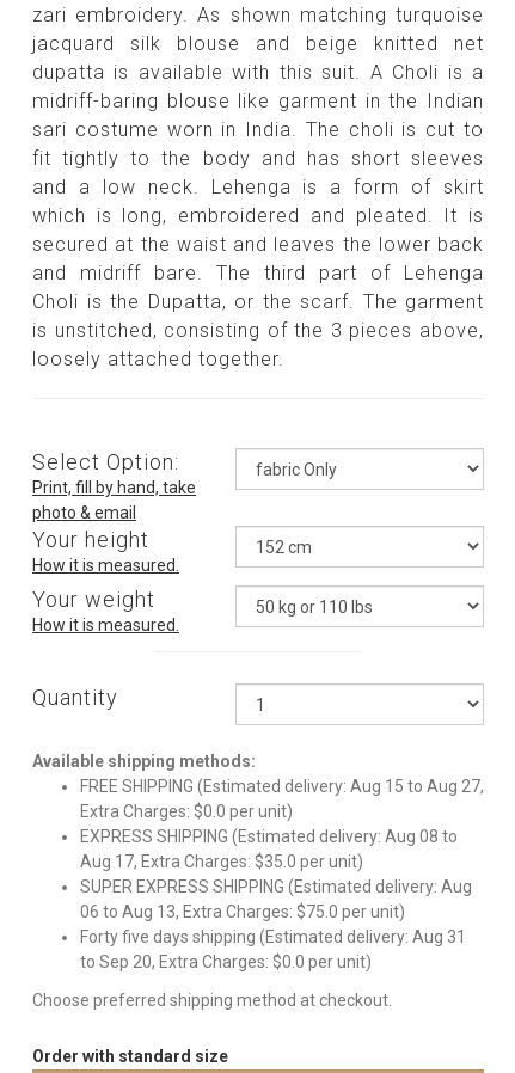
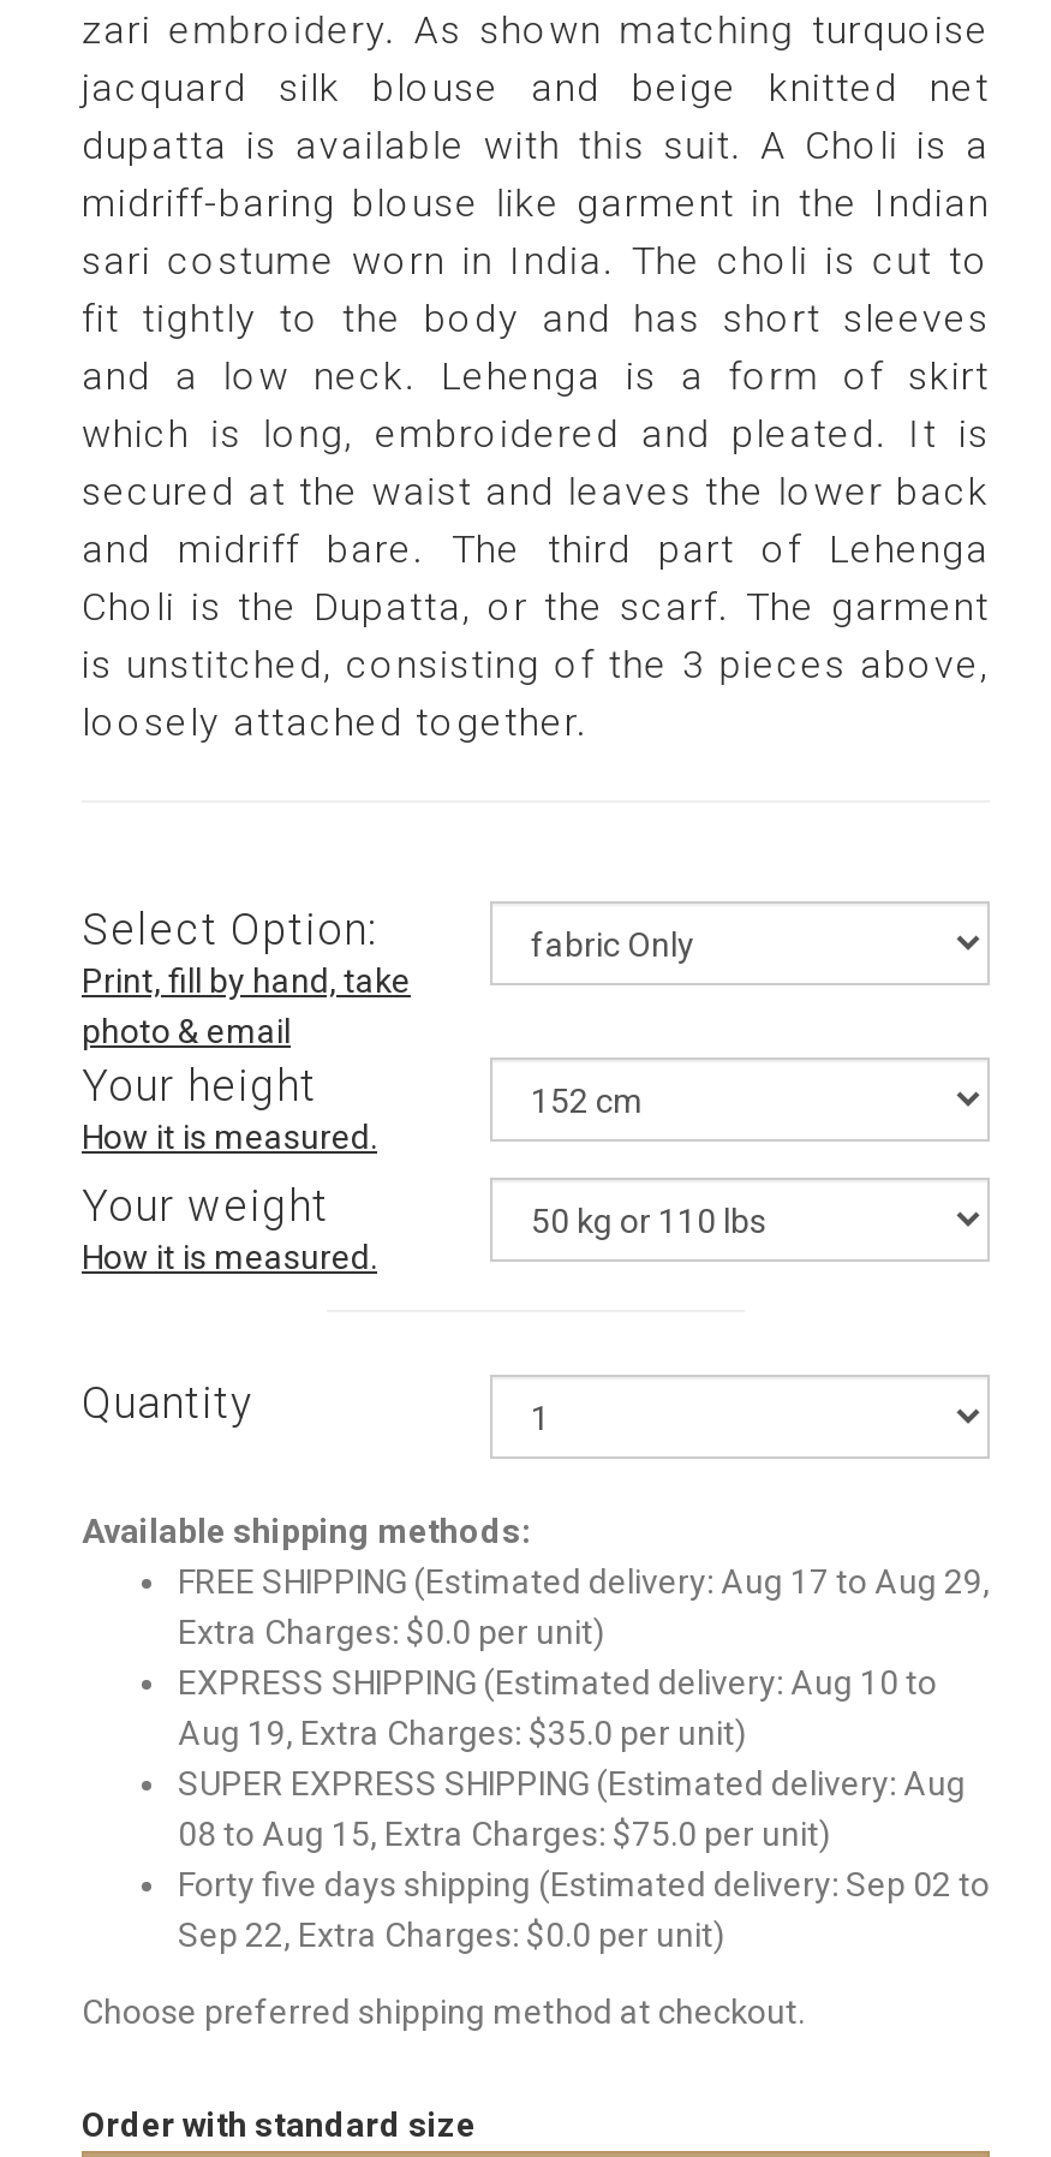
[80,777,484,796] FREE SHIPPING (Estimated delivery: Aug 15 to Aug 27, -> [178,1562,990,1601] FREE SHIPPING (Estimated delivery: Aug 17 to Aug 29,
[80,827,458,846] EXPRESS SHIPPING (Estimated delivery: Aug 08 to -> [178,1663,937,1702] EXPRESS SHIPPING (Estimated delivery: Aug 10 to
[80,852,363,871] Aug 17, Extra Charges: $35.0 per unit) -> [178,1714,747,1752] Aug 19, Extra Charges: $35.0 per unit)
[80,902,466,971] 06 to Aug 13, Extra Charges: $75.0 per unit) | Forty five days shipping (Estimated delivery: Aug 31 | to Sep 20, Extra Charges: $0.0 per unit) -> [178,1815,990,1954] 08 to Aug 15, Extra Charges: $75.0 per unit) | Forty five days shipping (Estimated delivery: Sep 02 to | Sep 22, Extra Charges: $0.0 per unit)

